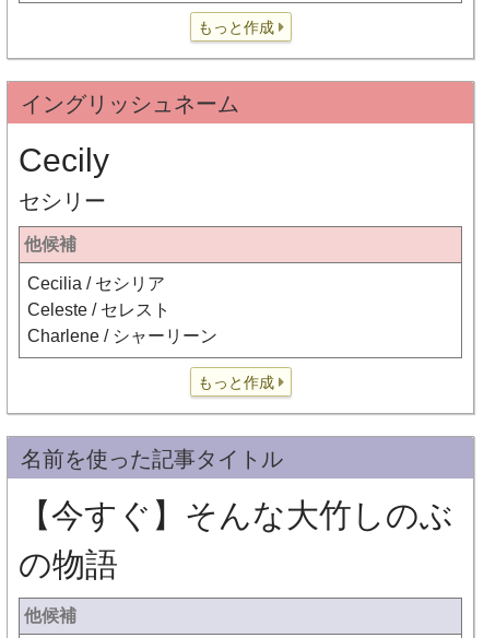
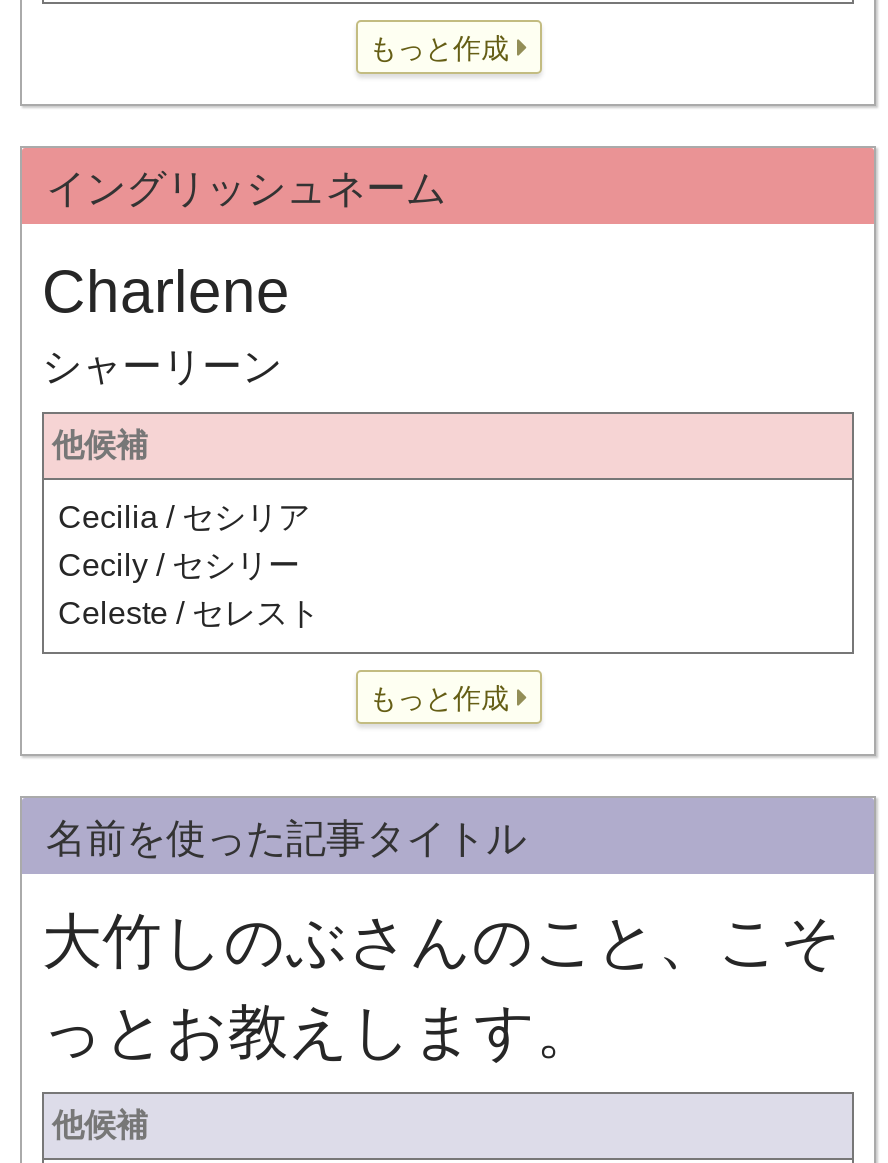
[19,142,109,213] Cecily | セシリー -> [42,258,290,388] Charlene | シャーリーン
none -> [58,548,300,582] Cecily / セシリー
moved [27,300,170,319] -> [58,596,320,630]: Celeste / セレスト
[27,327,217,345] Charlene / シャーリーン -> none
[19,497,453,582] 【今すぐ】そんな大竹しのぶ | の物語 -> [42,908,842,1064] 大竹しのぶさんのこと、こそ | っとお教えします。

